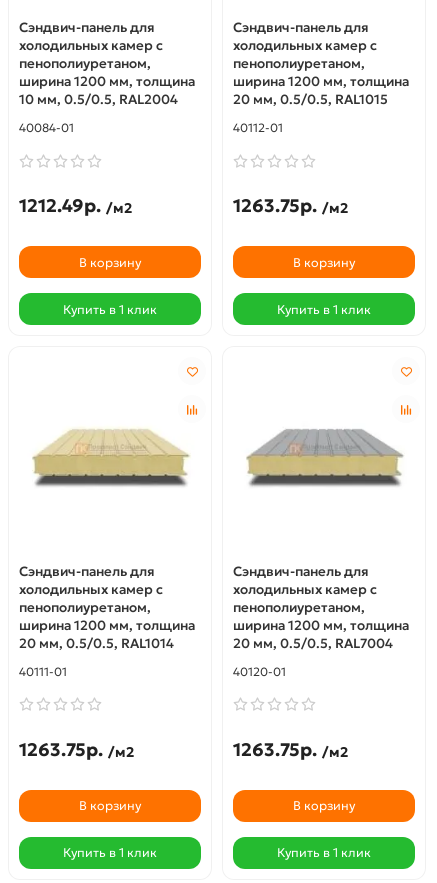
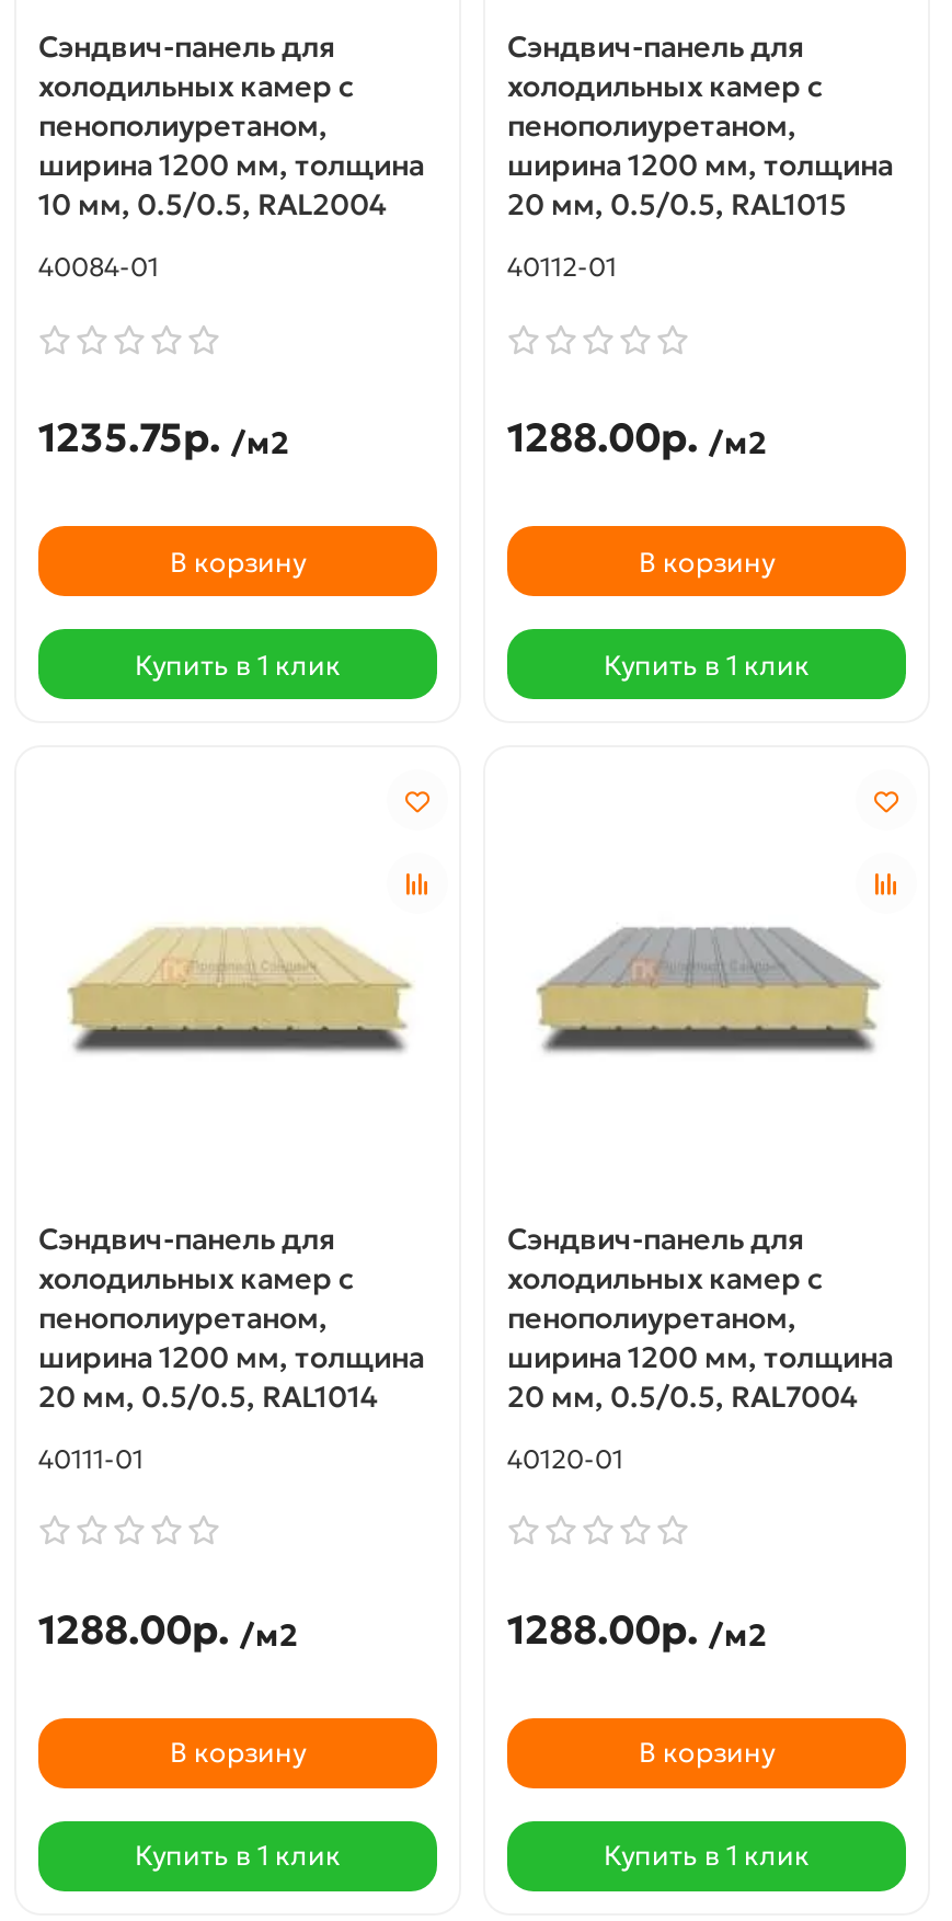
[19,194,132,217] 1212.49р. /м2 -> [38,413,288,464] 1235.75р. /м2
[233,194,348,217] 1263.75р. /м2 -> [507,413,766,464] 1288.00р. /м2
[19,738,134,761] 1263.75р. /м2 -> [38,1604,297,1654] 1288.00р. /м2
[233,738,348,761] 1263.75р. /м2 -> [507,1604,766,1654] 1288.00р. /м2

